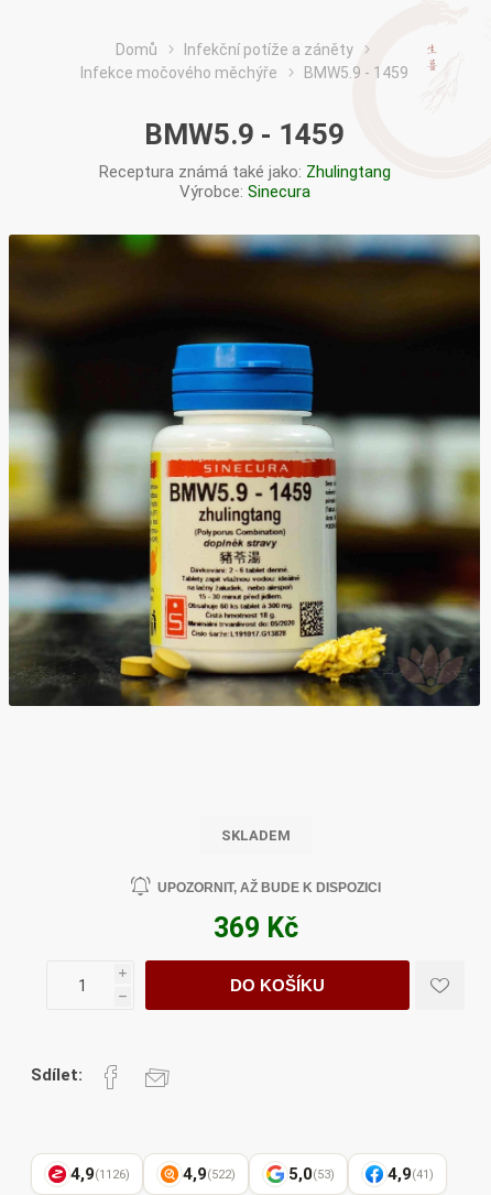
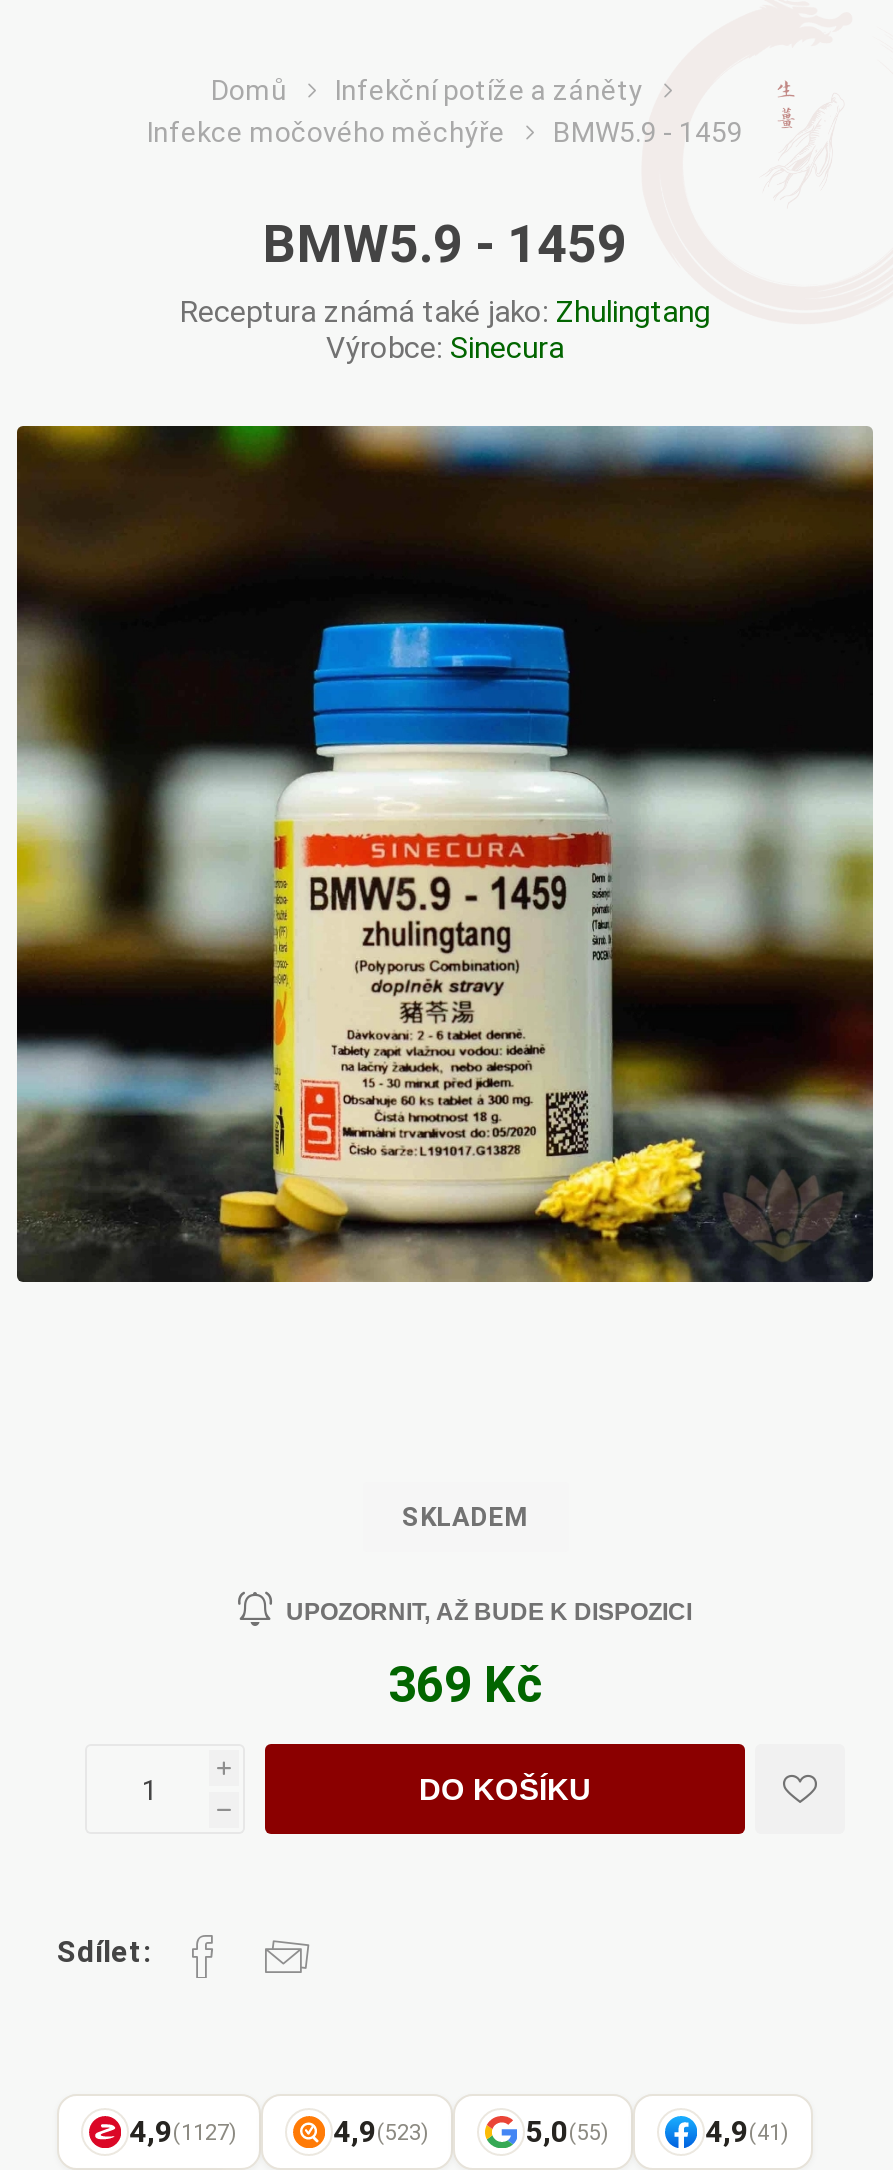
[70,1164,130,1183] 4,9(1126) -> [129,2113,237,2149] 4,9(1127)
[183,1164,236,1183] 4,9(522) -> [333,2113,429,2149] 4,9(523)
[288,1164,335,1183] 5,0(53) -> [525,2113,609,2149] 5,0(55)

